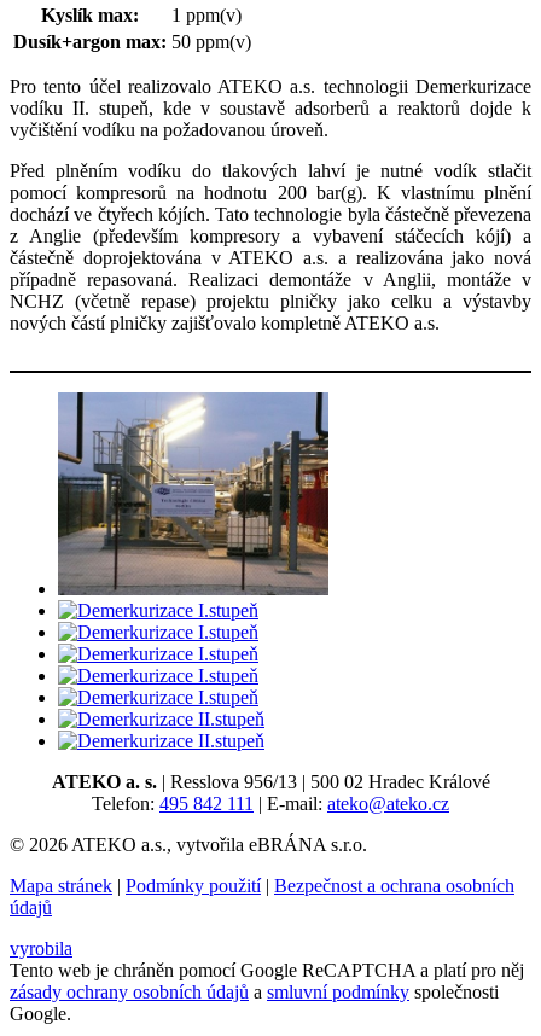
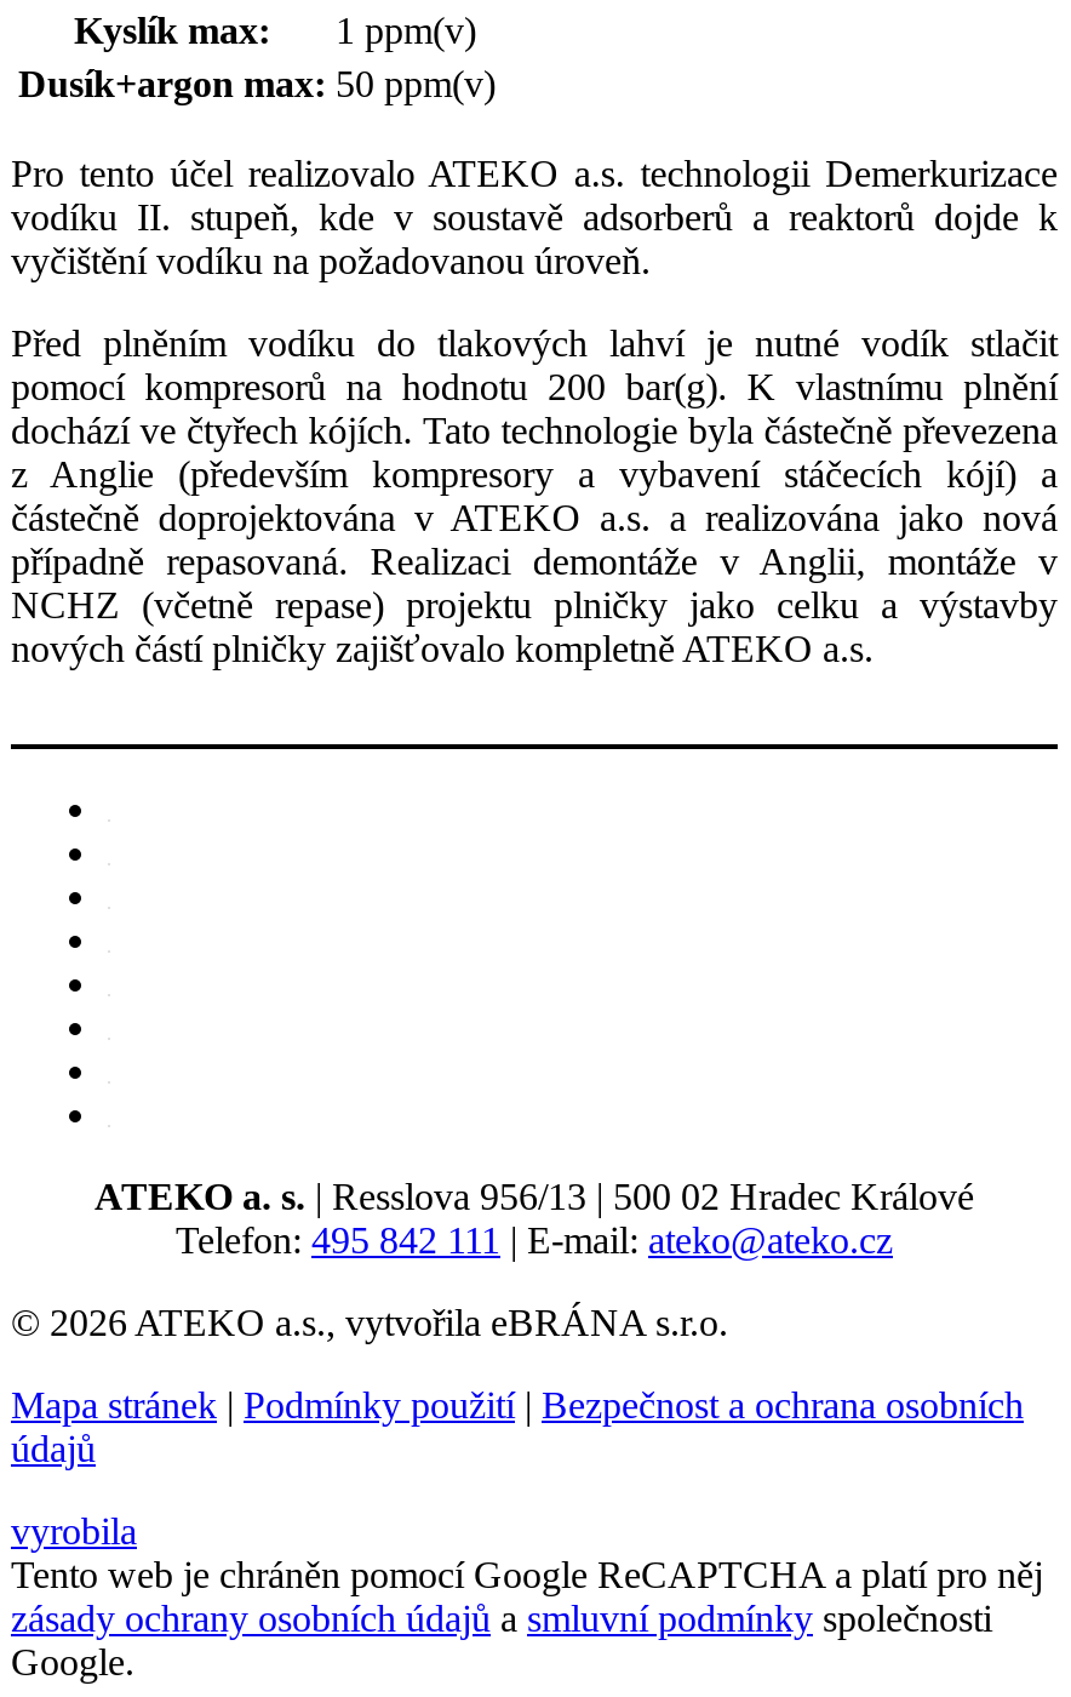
[57,391,330,752] [image] -> none

